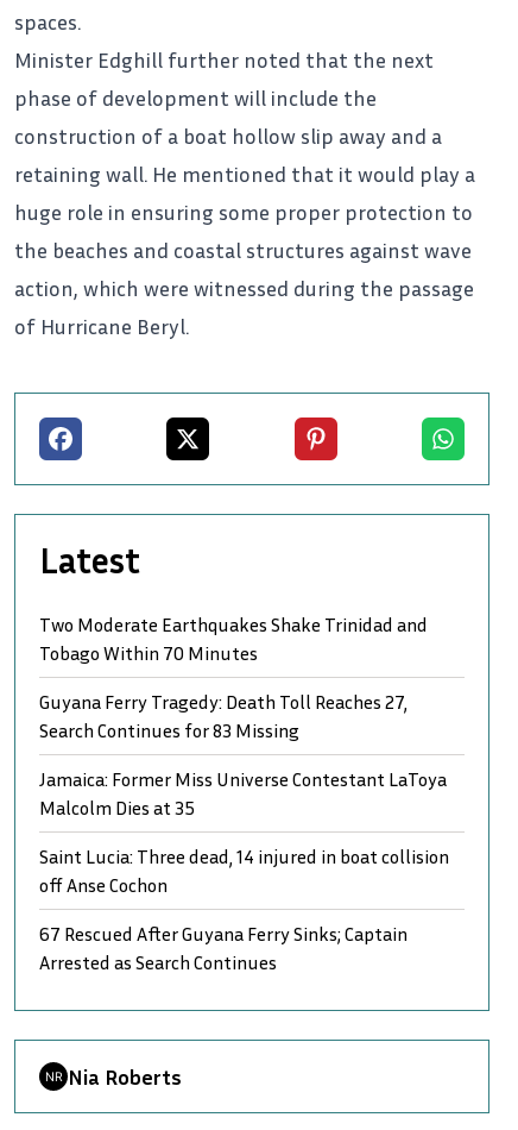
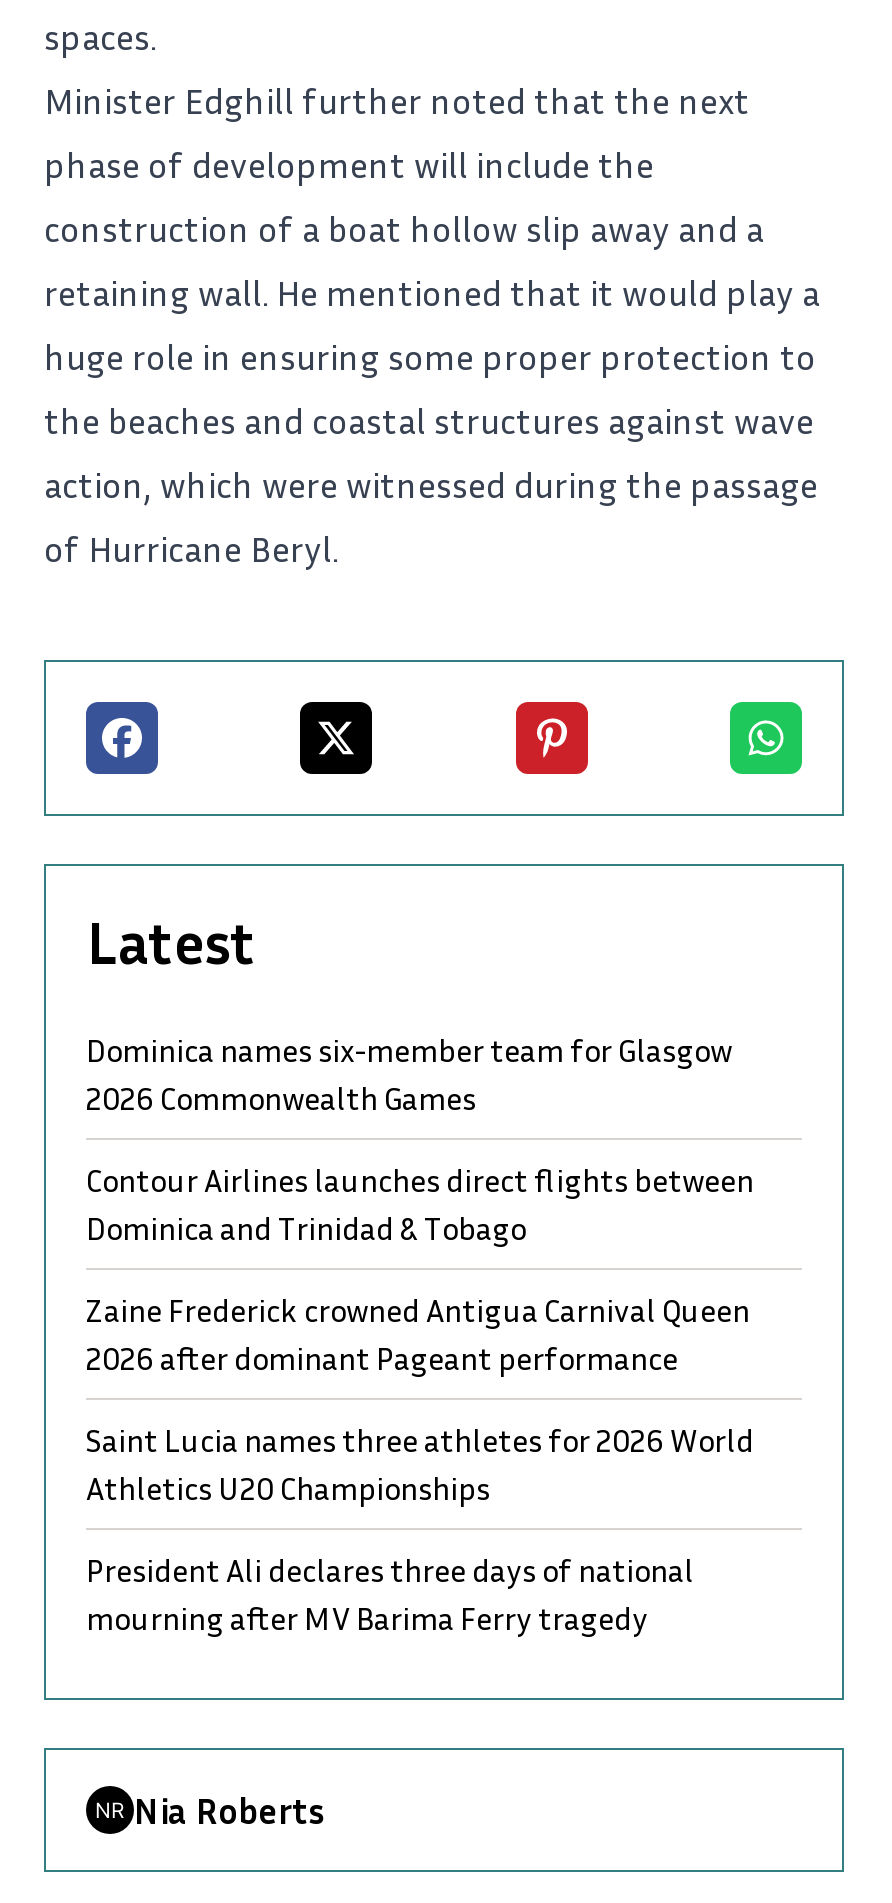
[39,612,428,665] Two Moderate Earthquakes Shake Trinidad and | Tobago Within 70 Minutes -> [86,1030,732,1118] Dominica names six-member team for Glasgow | 2026 Commonwealth Games
[39,690,408,742] Guyana Ferry Tragedy: Death Toll Reaches 27, | Search Continues for 83 Missing -> [86,1160,754,1248] Contour Airlines launches direct flights between | Dominica and Trinidad & Tobago
[39,767,447,819] Jamaica: Former Miss Universe Contestant LaToya | Malcolm Dies at 35 -> [86,1290,750,1378] Zaine Frederick crowned Antigua Carnival Queen | 2026 after dominant Pageant performance
[39,844,449,897] Saint Lucia: Three dead, 14 injured in boat collision | off Anse Cochon -> [86,1420,754,1508] Saint Lucia names three athletes for 2026 World | Athletics U20 Championships
[39,922,408,974] 67 Rescued After Guyana Ferry Sinks; Captain | Arrested as Search Continues -> [86,1550,694,1638] President Ali declares three days of national | mourning after MV Barima Ferry tragedy

